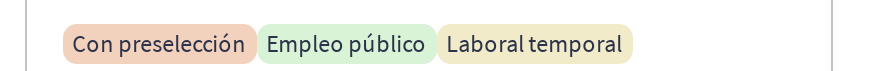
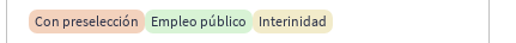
[446,28,622,58] Laboral temporal -> [258,12,326,30] Interinidad

